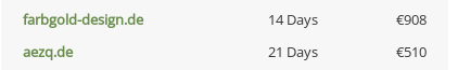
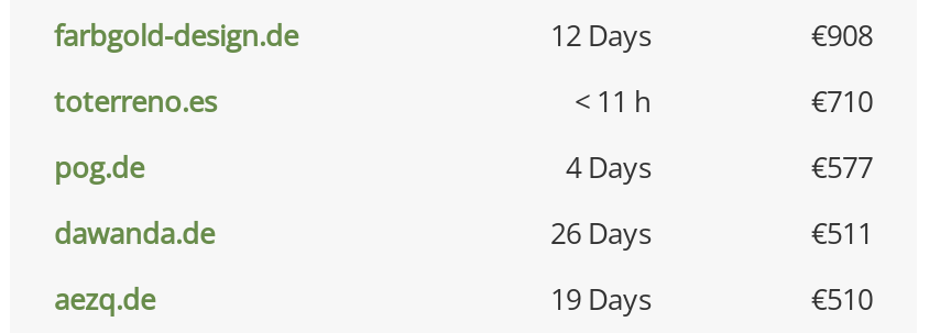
[268,10,317,29] 14 Days -> [550,15,652,55] 12 Days
none -> [54,81,873,253] toterreno.es | < 11 h | €710 | pog.de | 4 Days | €577 | dawanda.de | 26 Days | €511
[268,42,317,61] 21 Days -> [550,279,652,319] 19 Days

